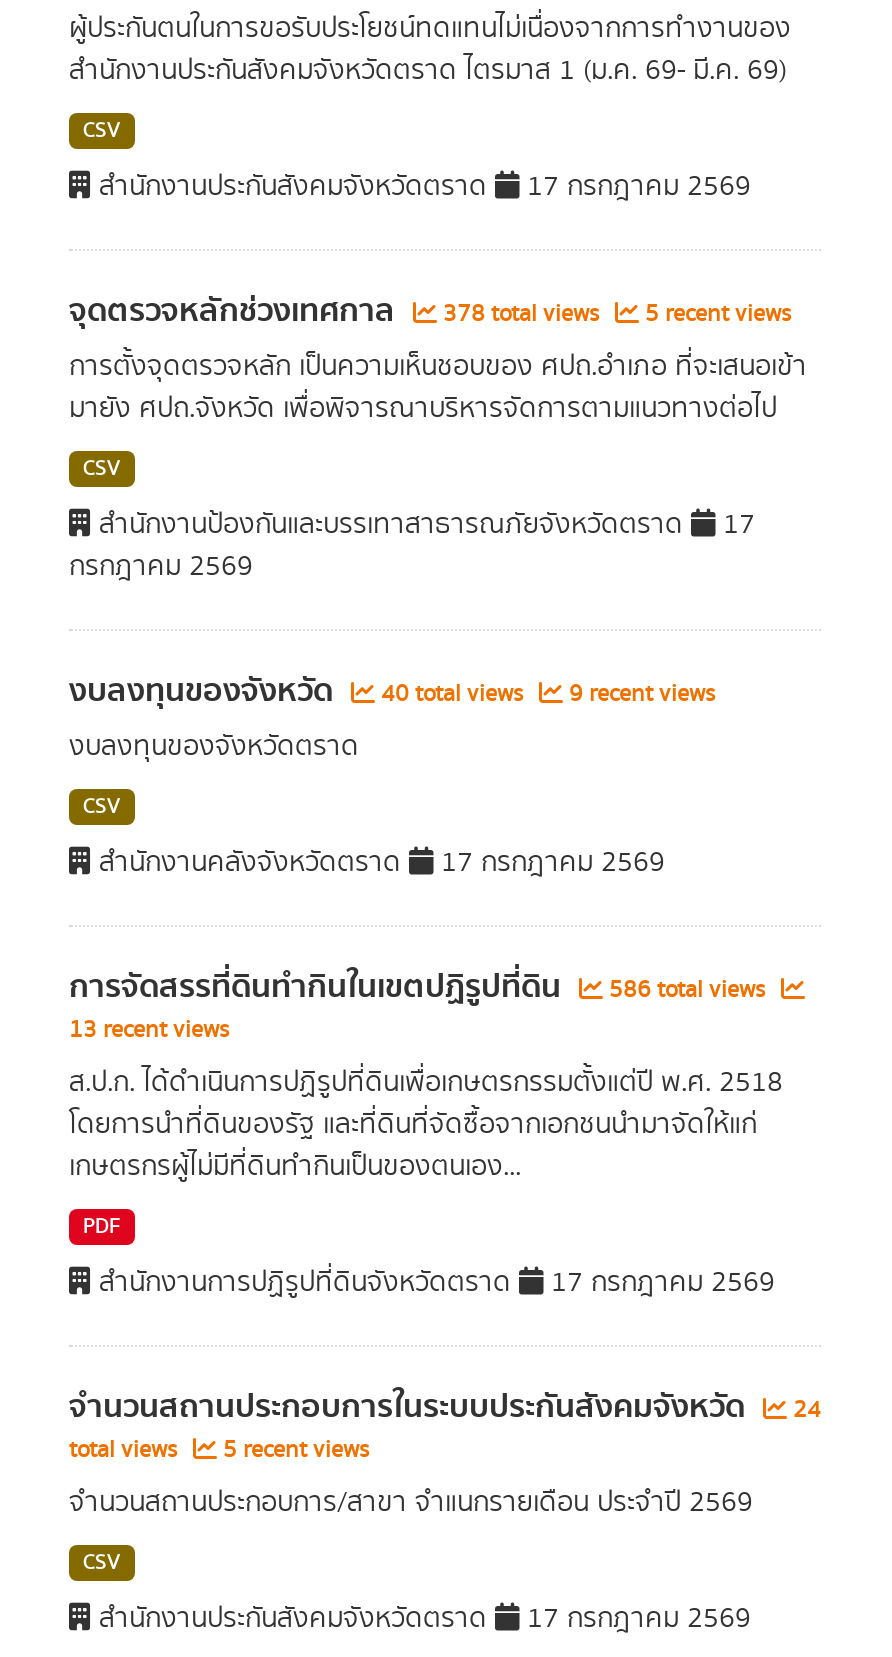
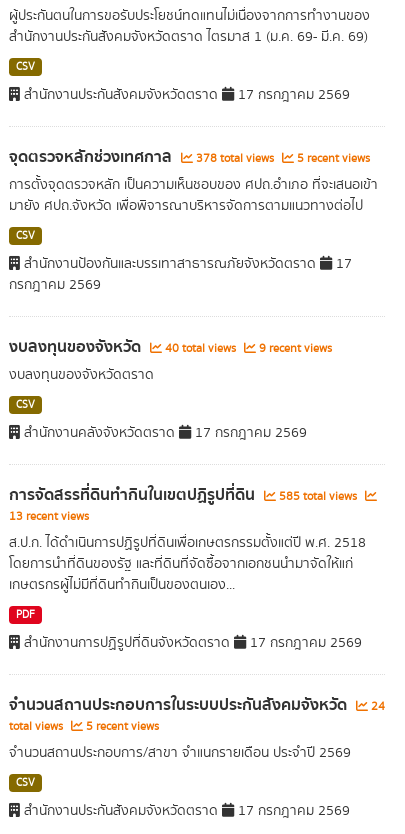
[69,961,771,1013] การจัดสรรที่ดินทำกินในเขตปฏิรูปที่ดิน 586 total views -> [9,482,360,508] การจัดสรรที่ดินทำกินในเขตปฏิรูปที่ดิน 585 total views

